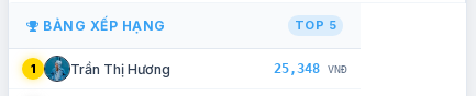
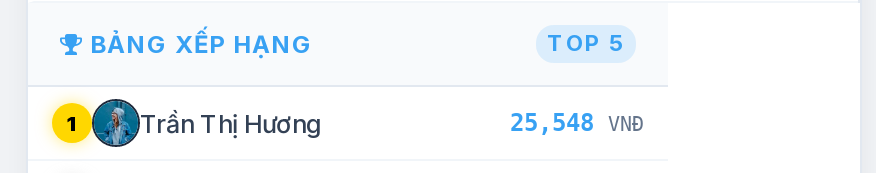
[274,61,347,76] 25,348 VNĐ -> [510,108,644,136] 25,548 VNĐ

